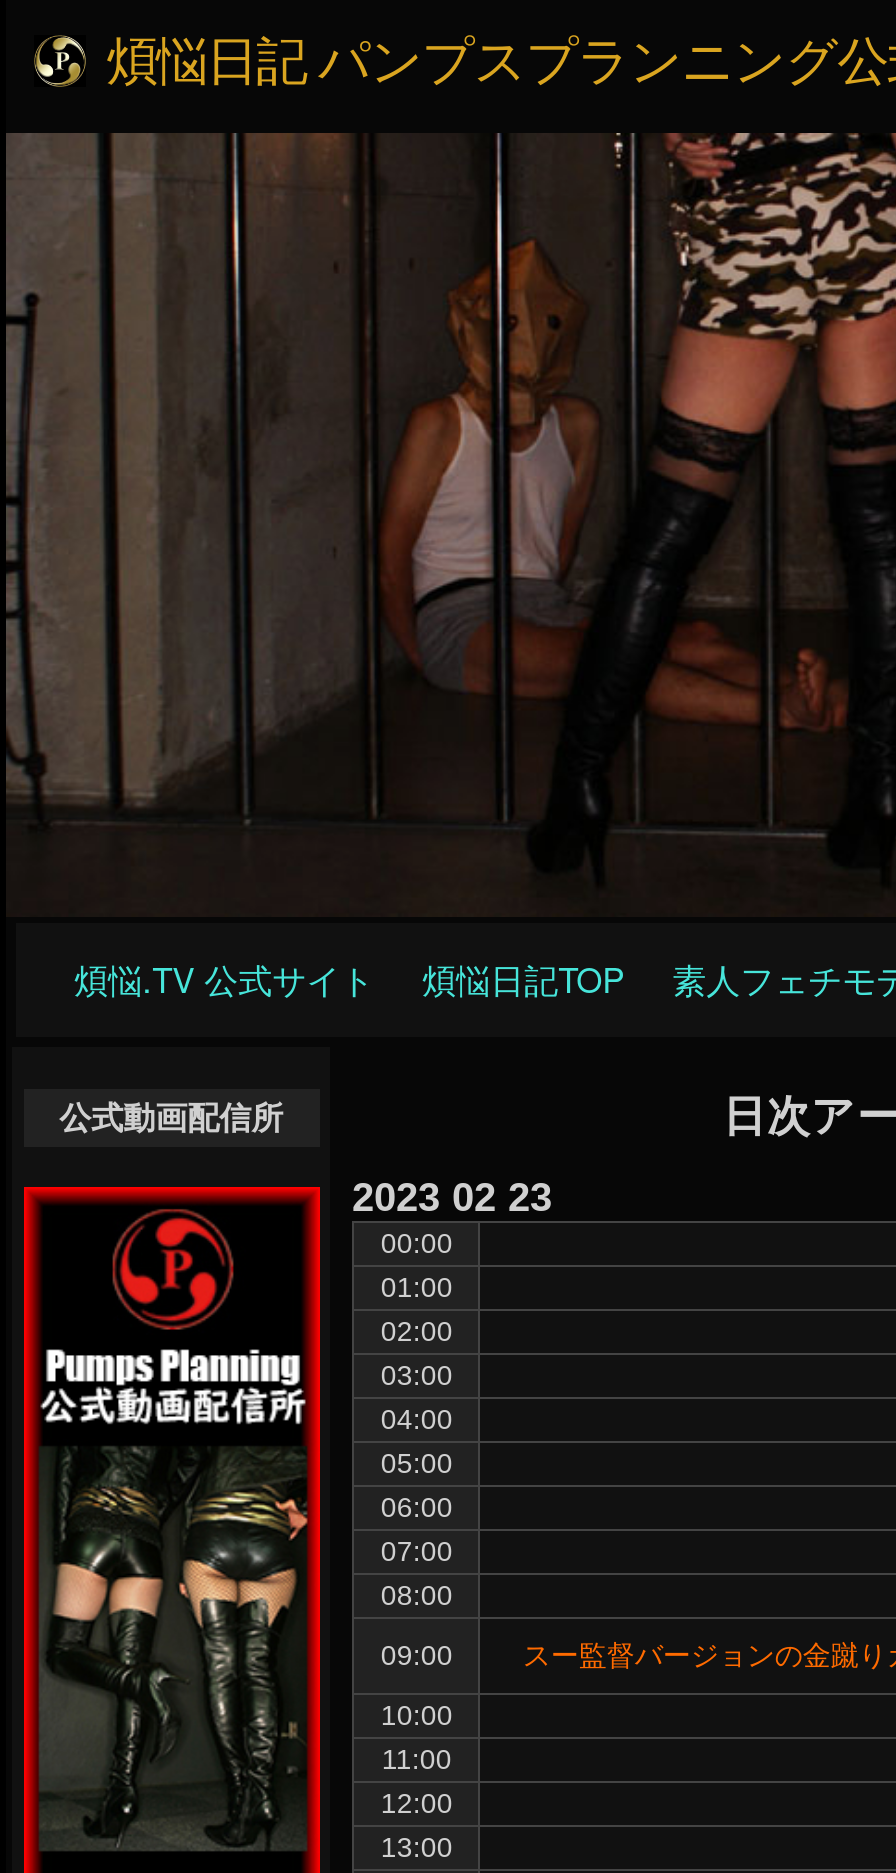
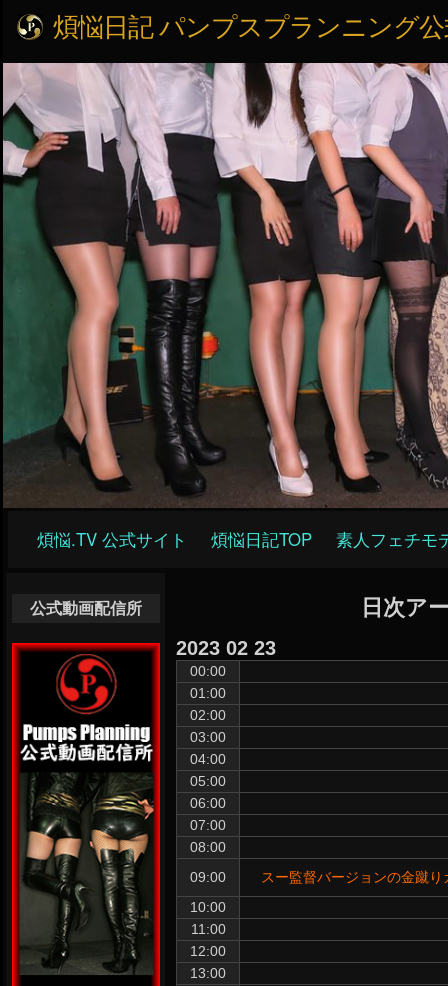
[6,131,890,915] [image] -> [3,62,445,508] [image]

